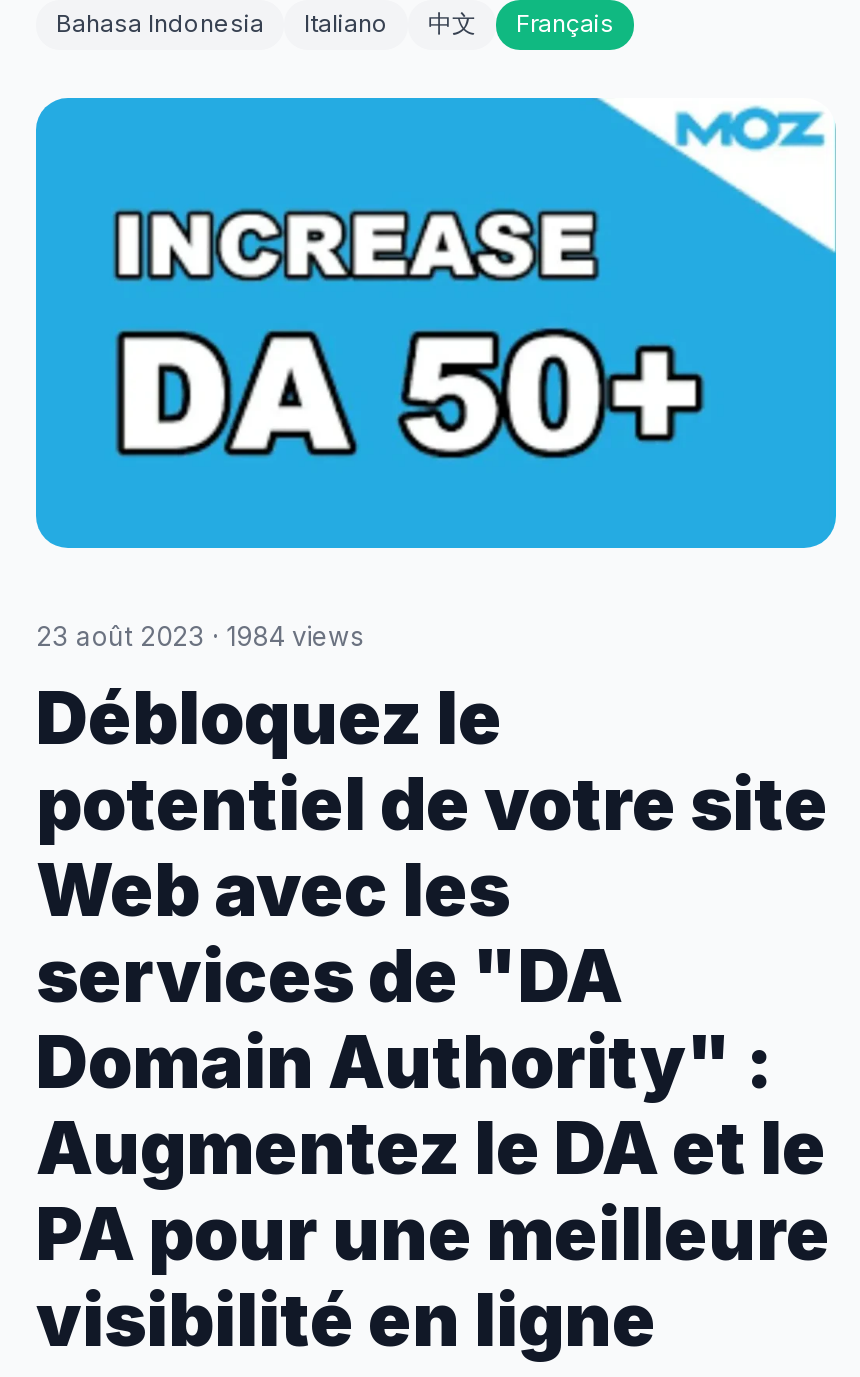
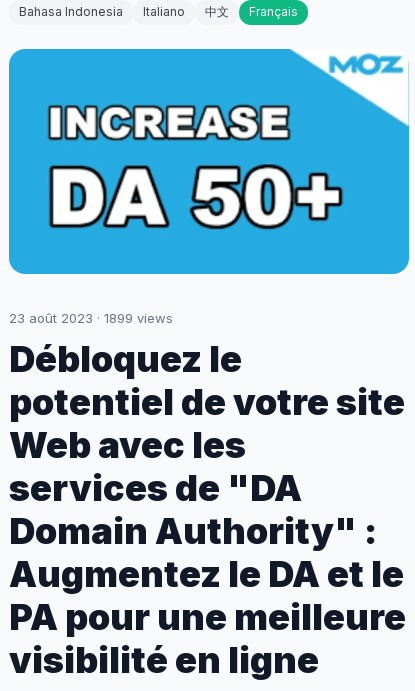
[36,620,364,652] 23 août 2023 · 1984 views -> [9,310,173,326] 23 août 2023 · 1899 views

